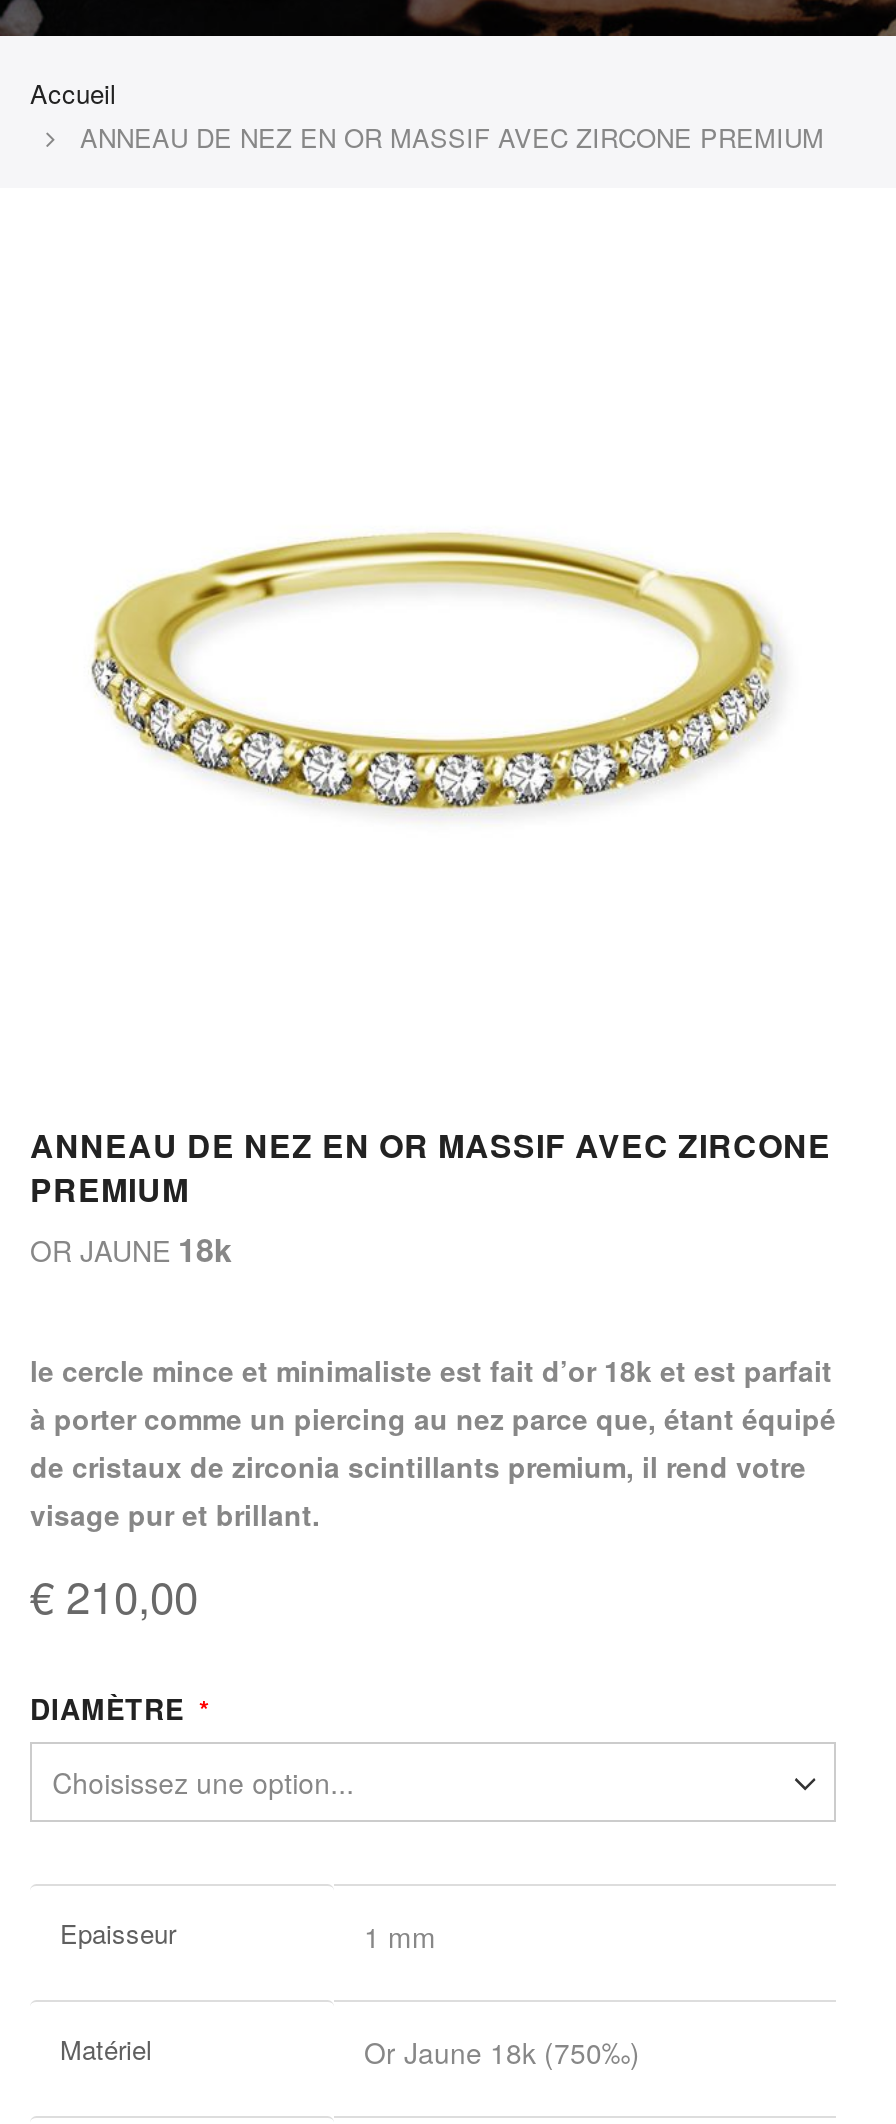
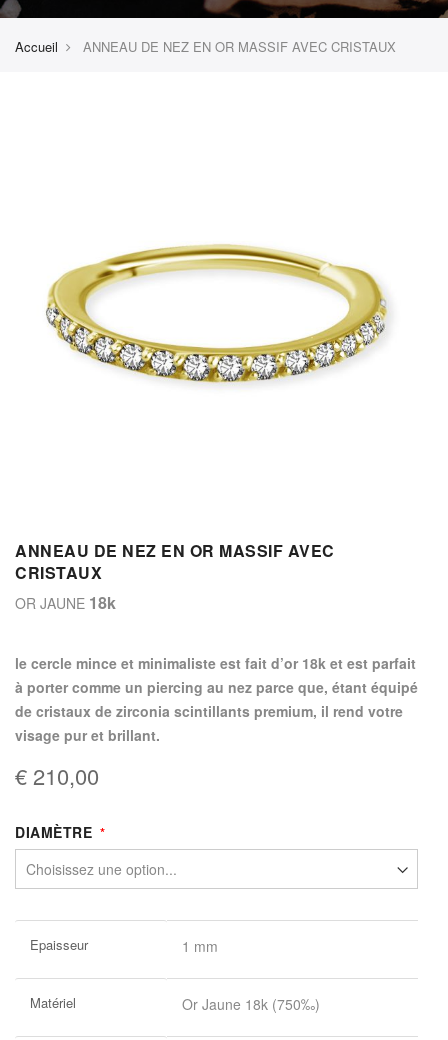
[72,119,824,157] ANNEAU DE NEZ EN OR MASSIF AVEC ZIRCONE PREMIUM -> [79,37,396,56] ANNEAU DE NEZ EN OR MASSIF AVEC CRISTAUX
[30,1123,831,1213] ANNEAU DE NEZ EN OR MASSIF AVEC ZIRCONE | PREMIUM -> [15,539,334,584] ANNEAU DE NEZ EN OR MASSIF AVEC | CRISTAUX

